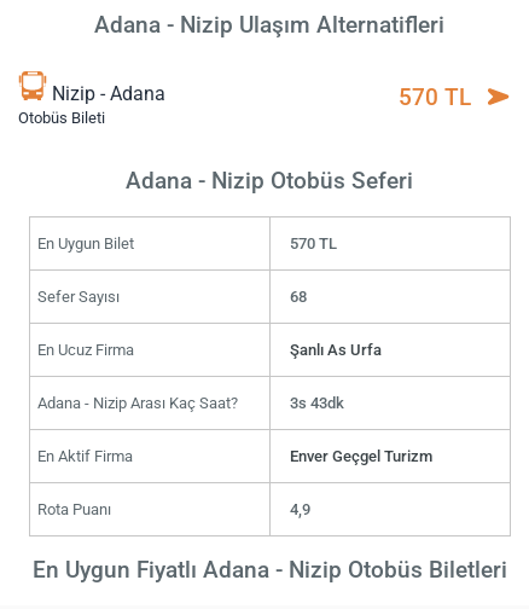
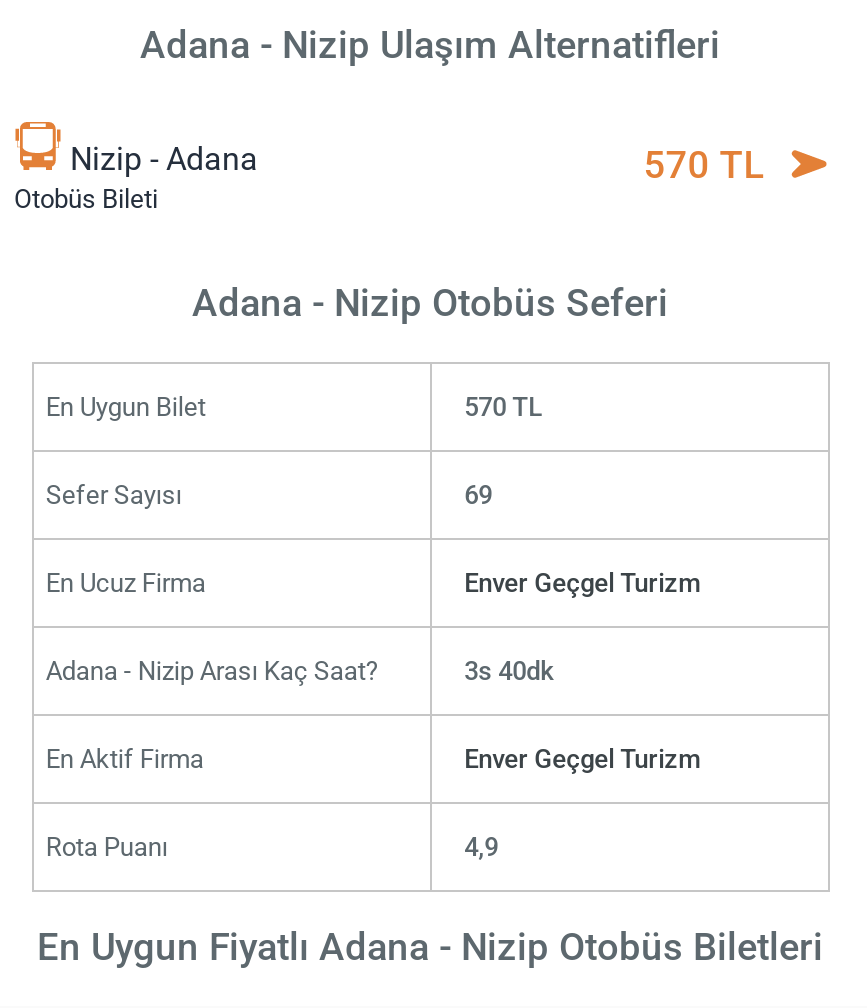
[290,287,307,306] 68 -> [464,480,492,510] 69
[290,341,382,359] Şanlı As Urfa -> [464,568,700,598] Enver Geçgel Turizm
[290,394,344,412] 3s 43dk -> [464,656,554,686] 3s 40dk

